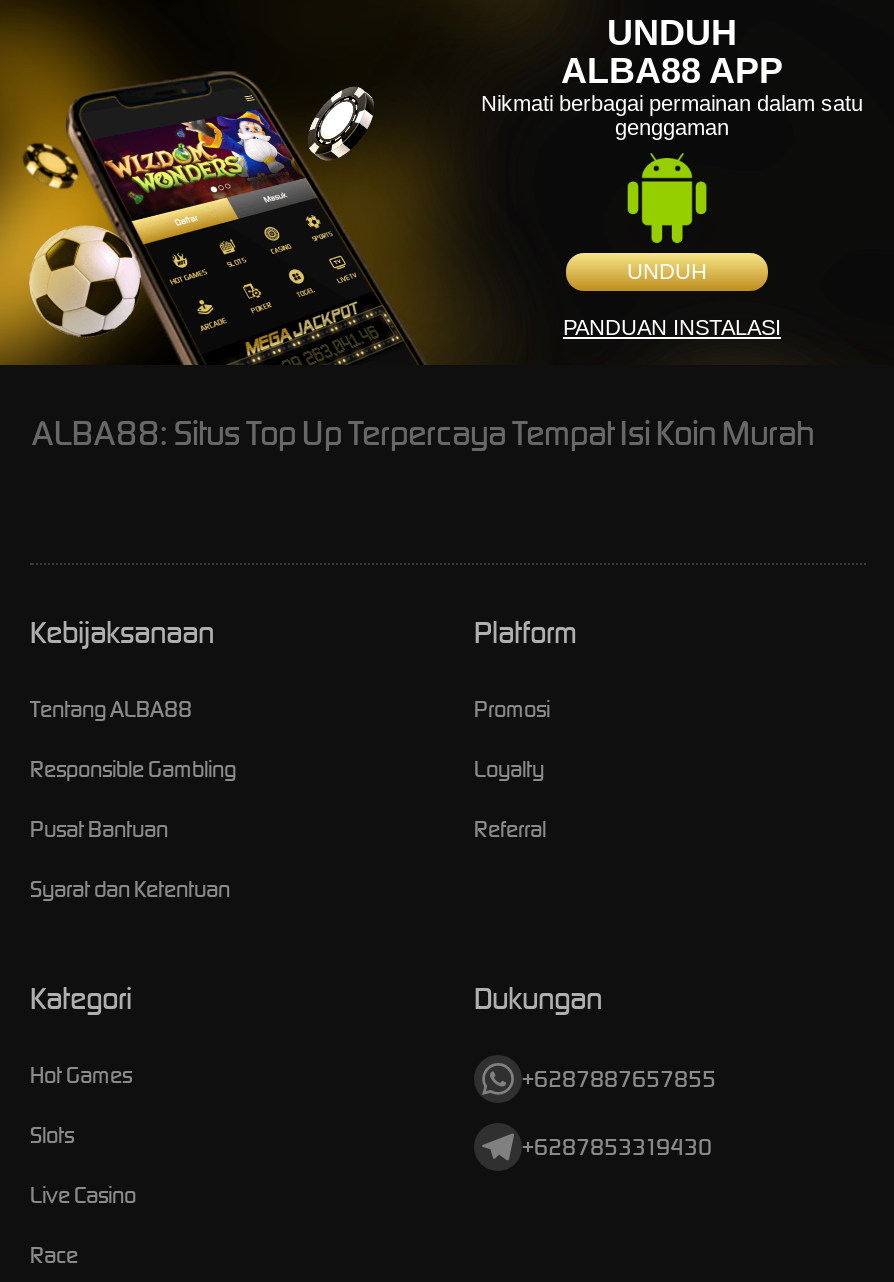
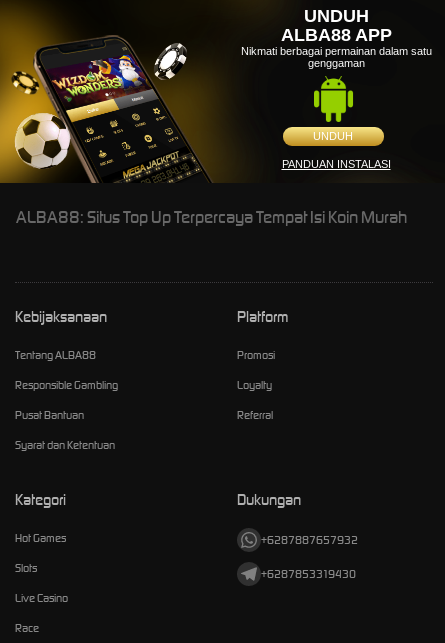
[522,1065,716,1093] +6287887657855 -> [261,533,358,547] +6287887657932

